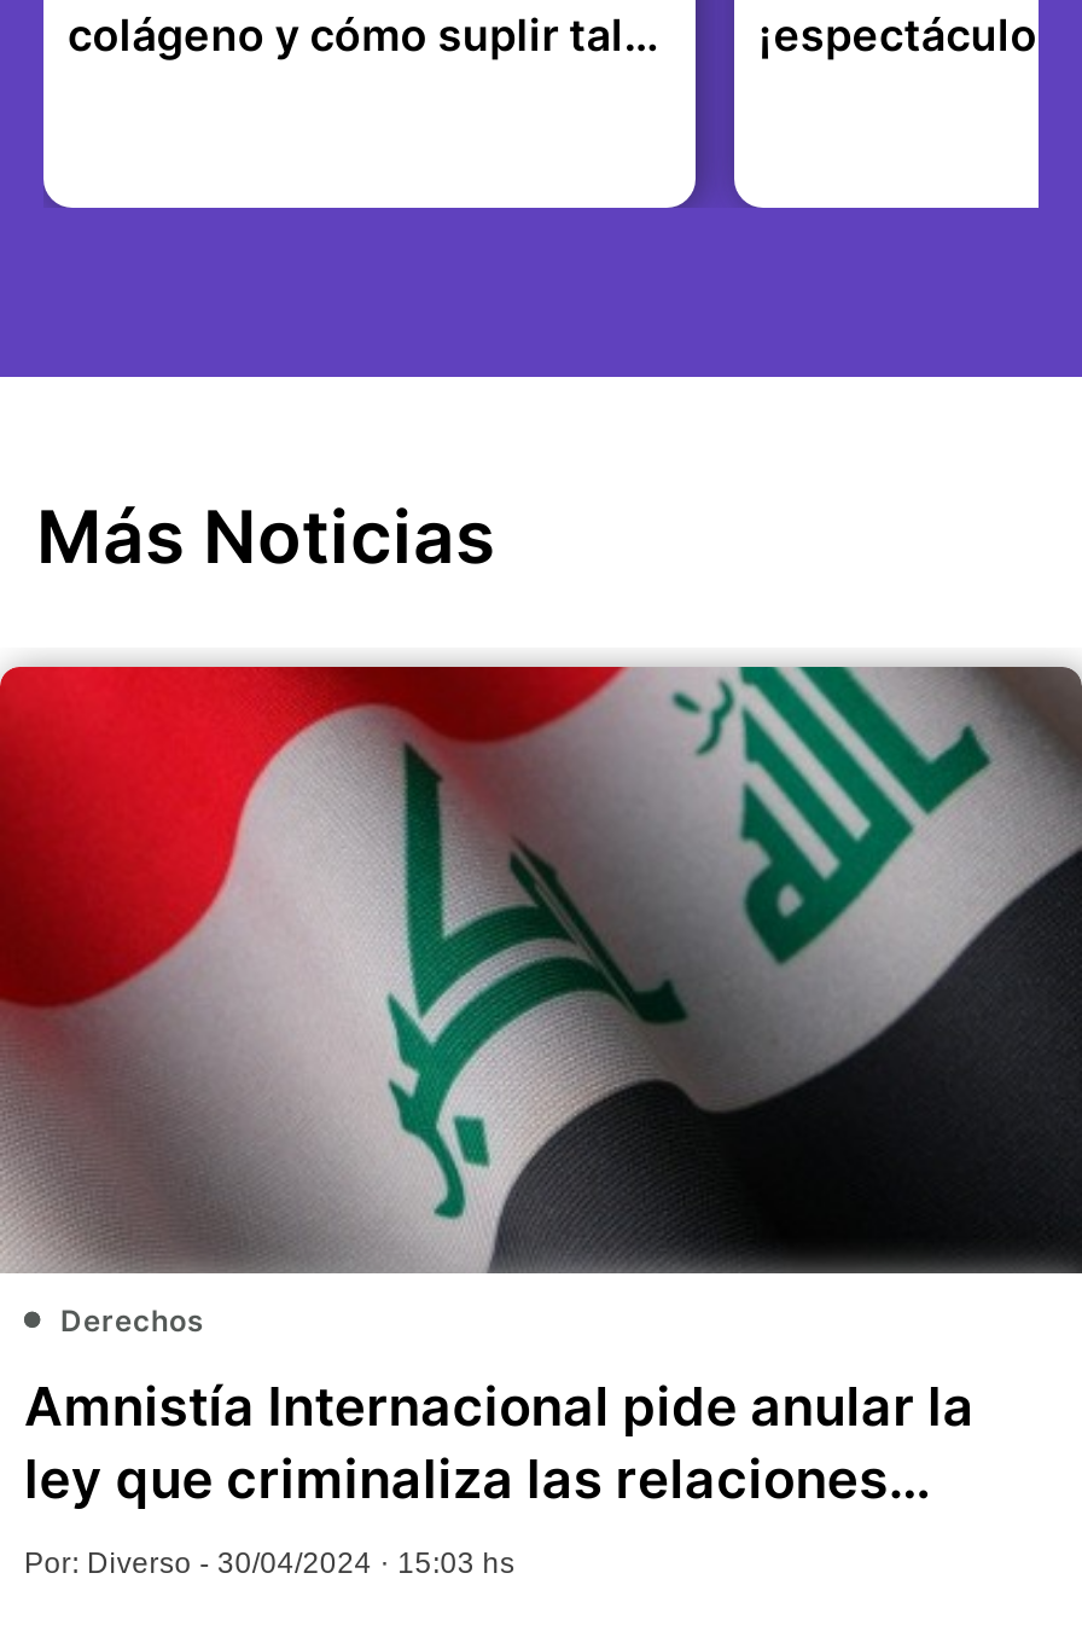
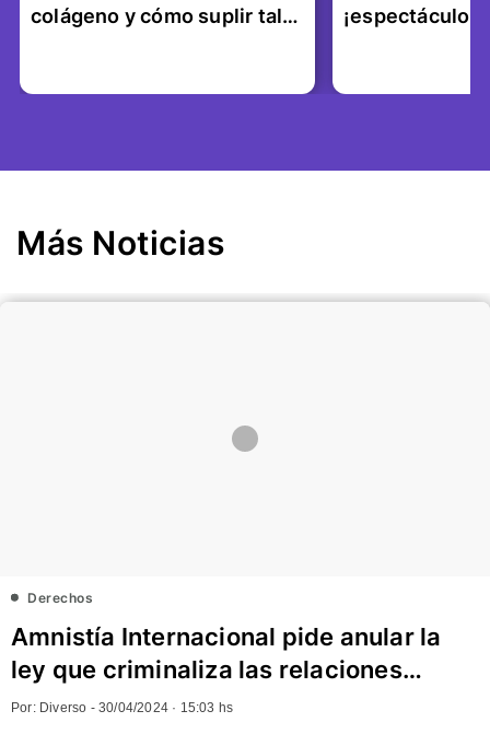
[7,664,1075,1276] [image] -> none

